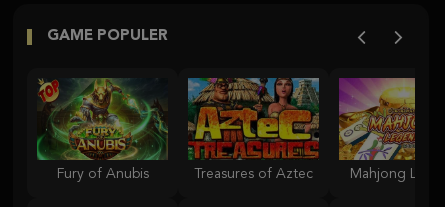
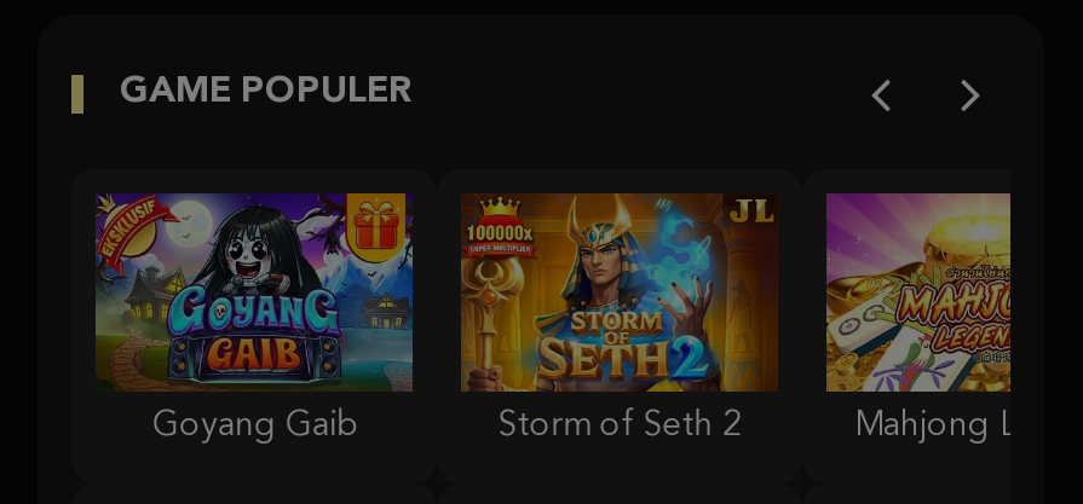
[36,77,168,181] [image] | Fury of Anubis -> [93,190,415,442] [image] | Goyang Gaib
[187,77,320,181] [image] | Treasures of Aztec -> [459,192,778,442] [image] | Storm of Seth 2

